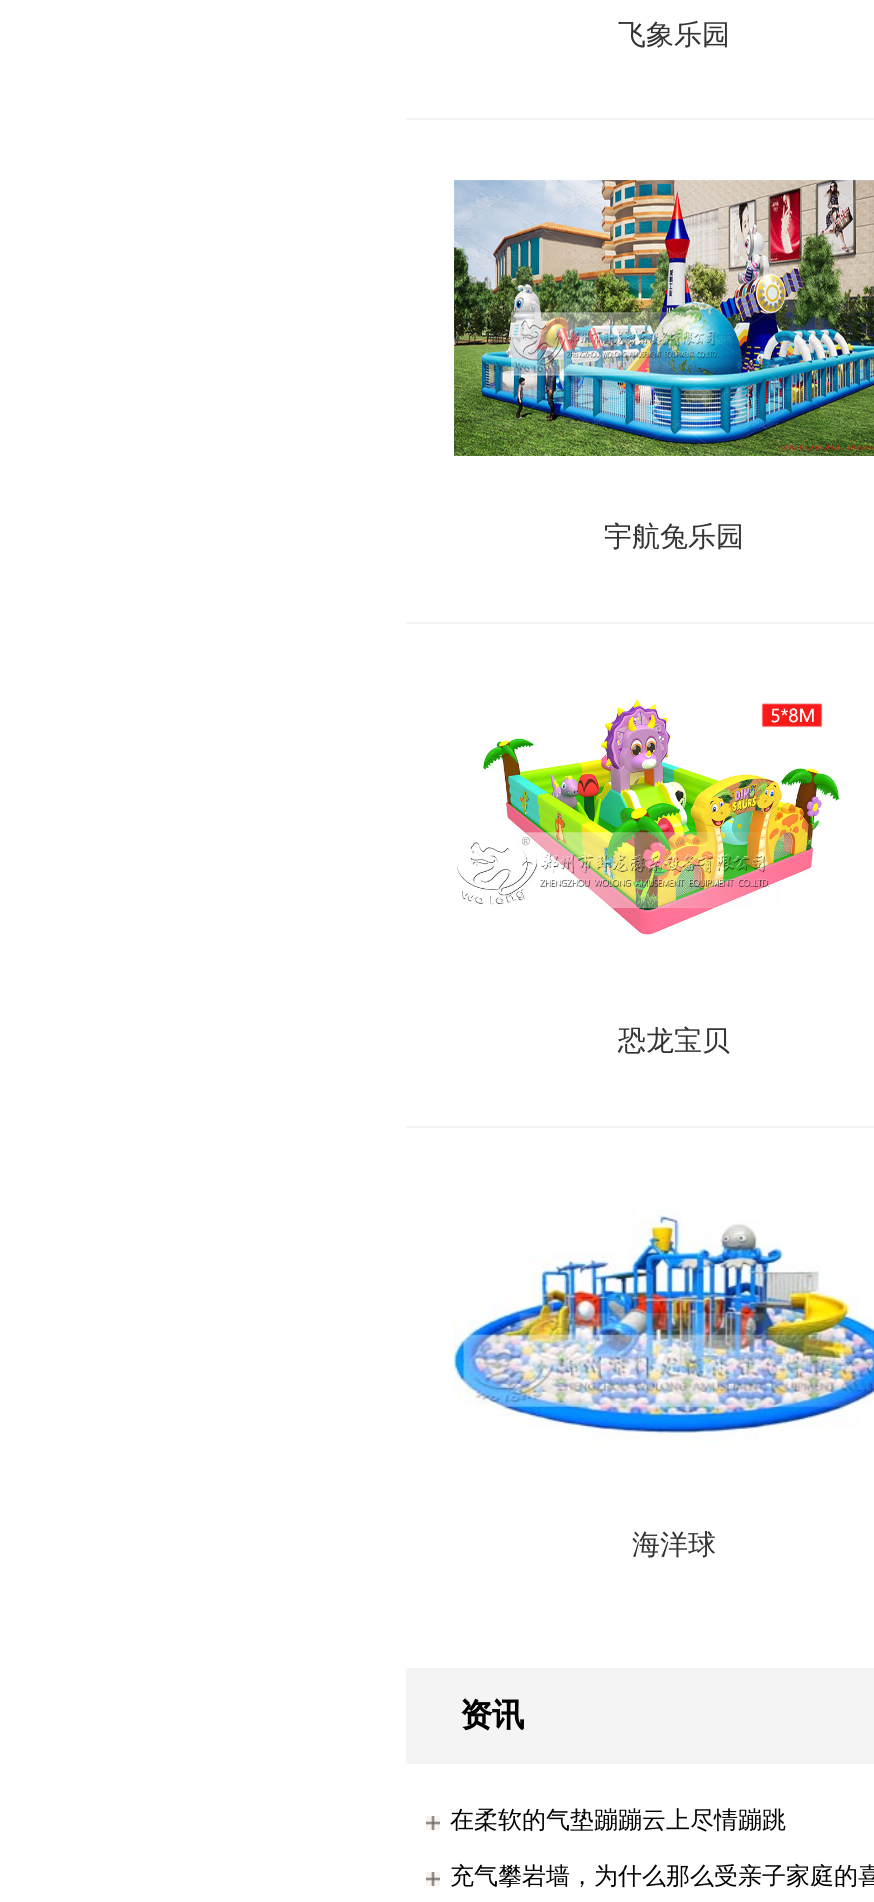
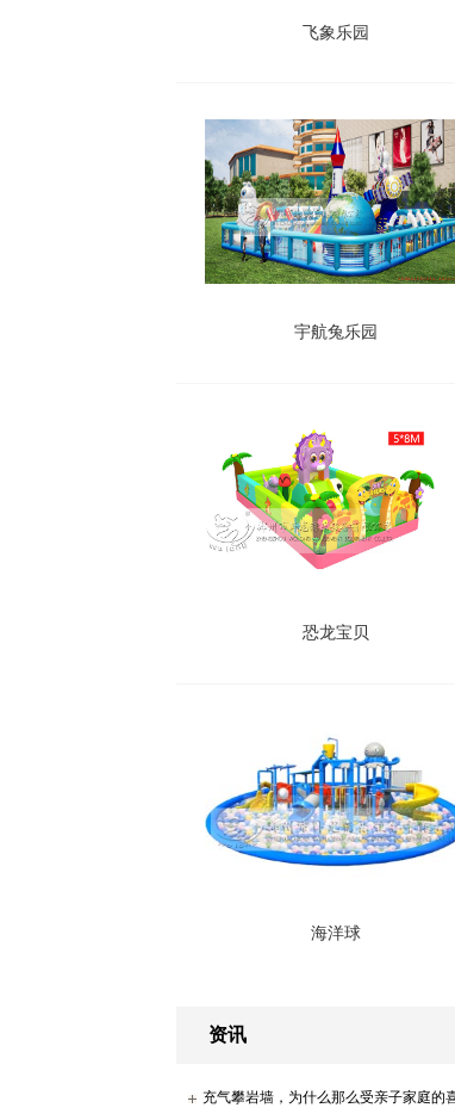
[450,1806,786,1834] 在柔软的气垫蹦蹦云上尽情蹦跳 -> none

